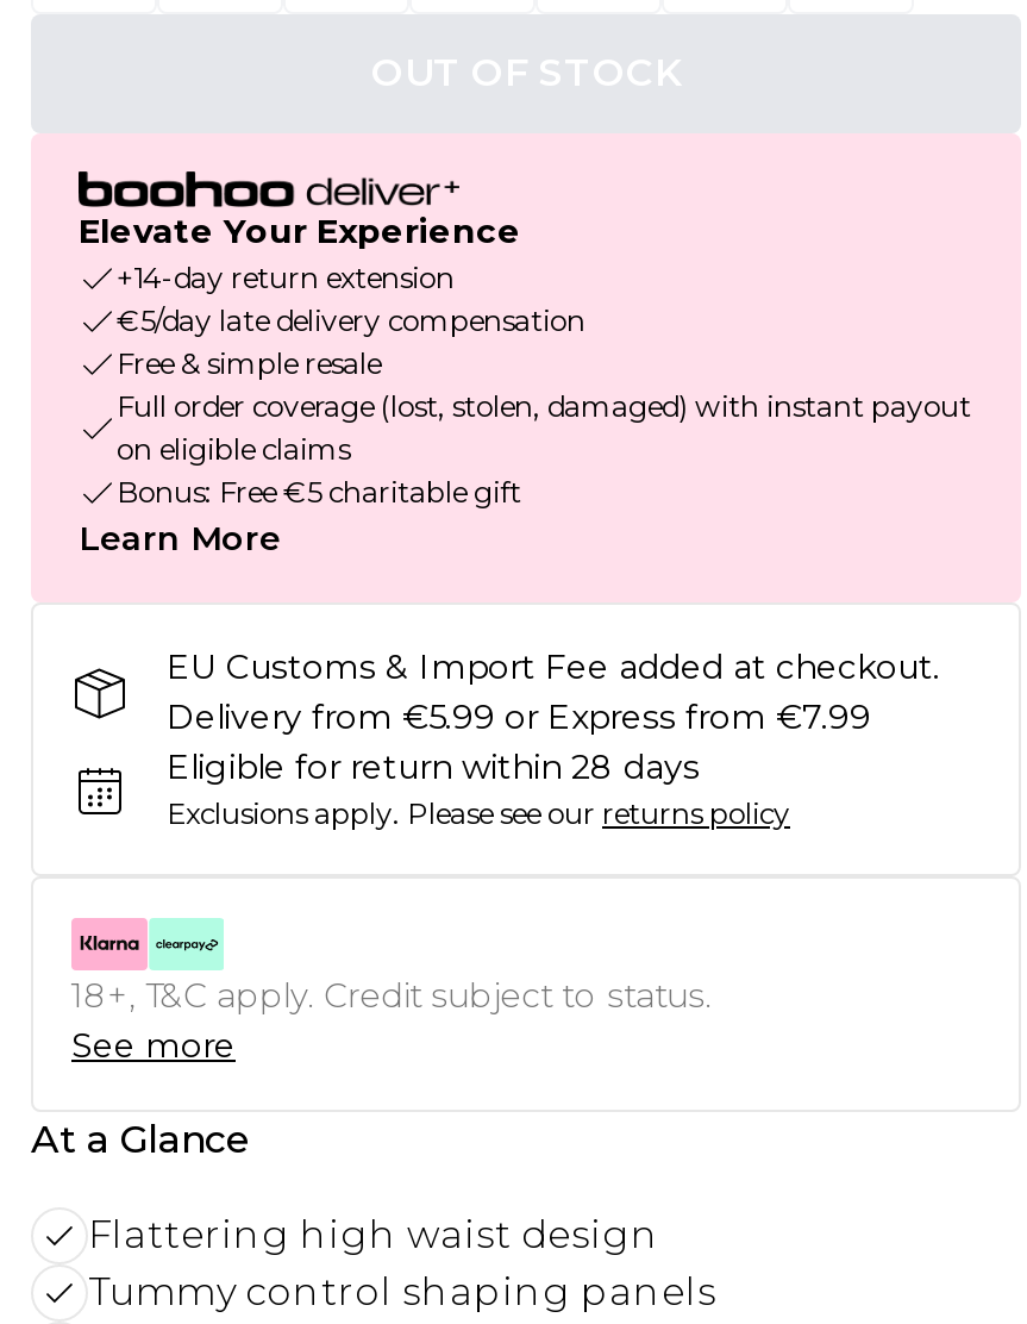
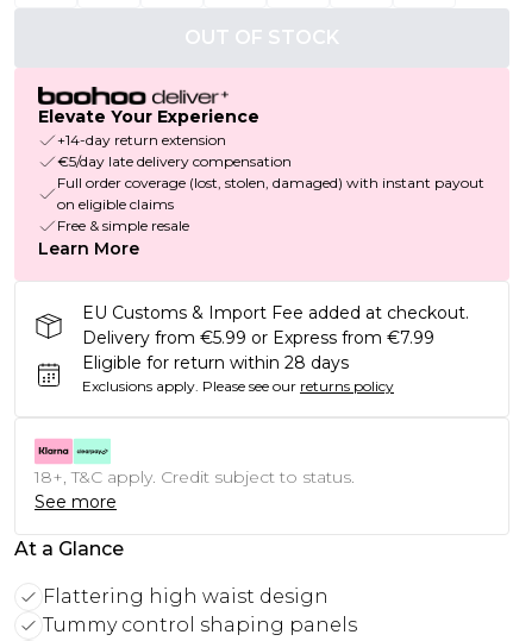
moved [117,346,381,382] -> [57,217,189,235]: Free & simple resale
[117,475,521,510] Bonus: Free €5 charitable gift -> none

